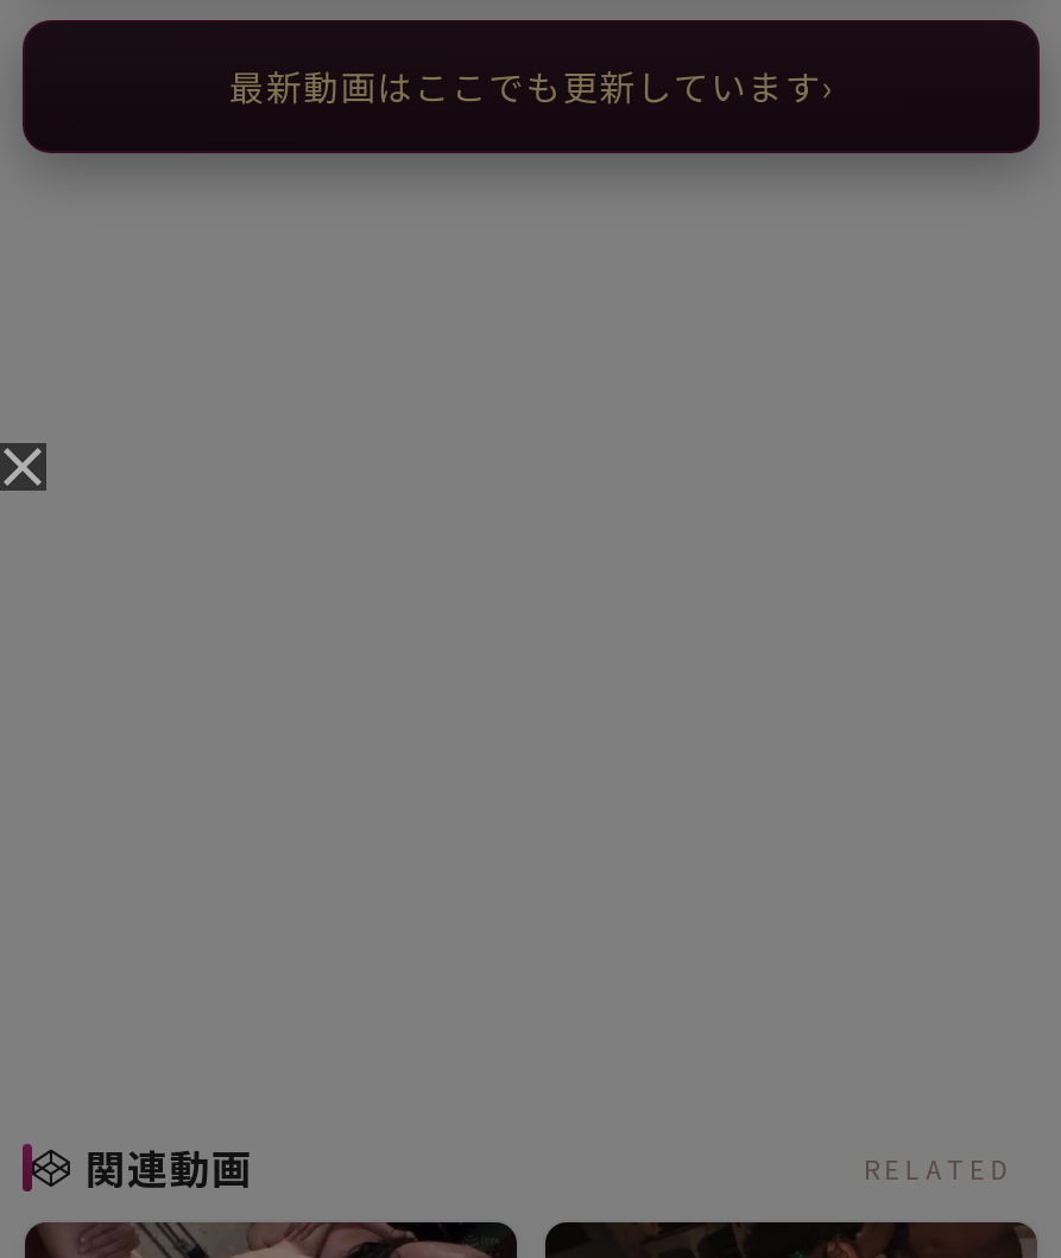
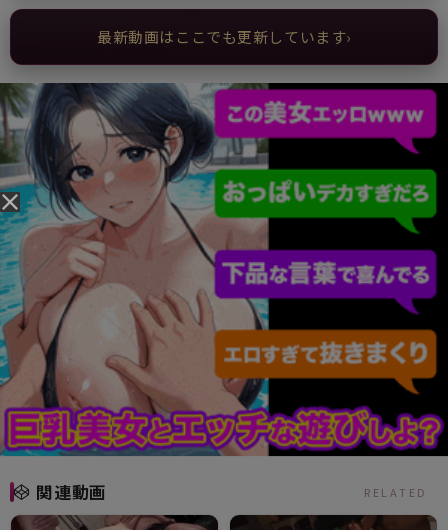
none -> [3,82,445,457] [image]

